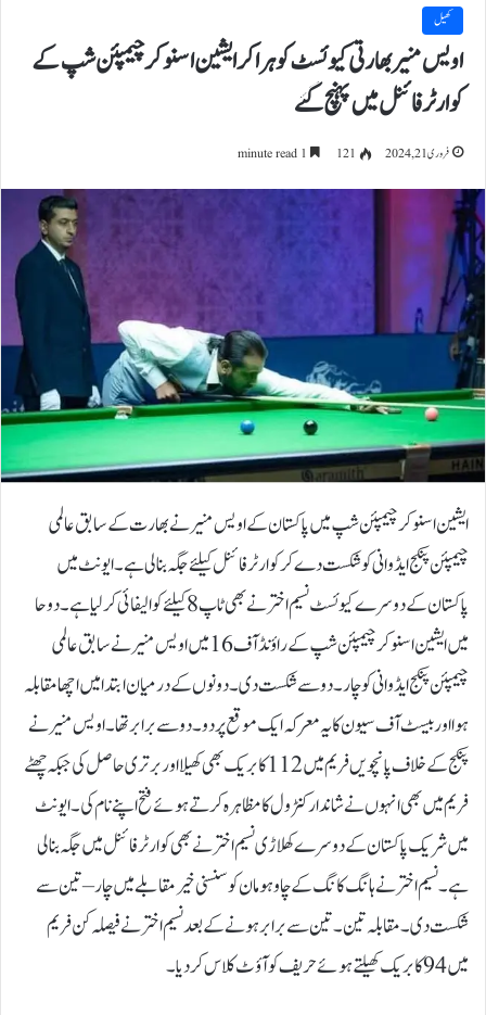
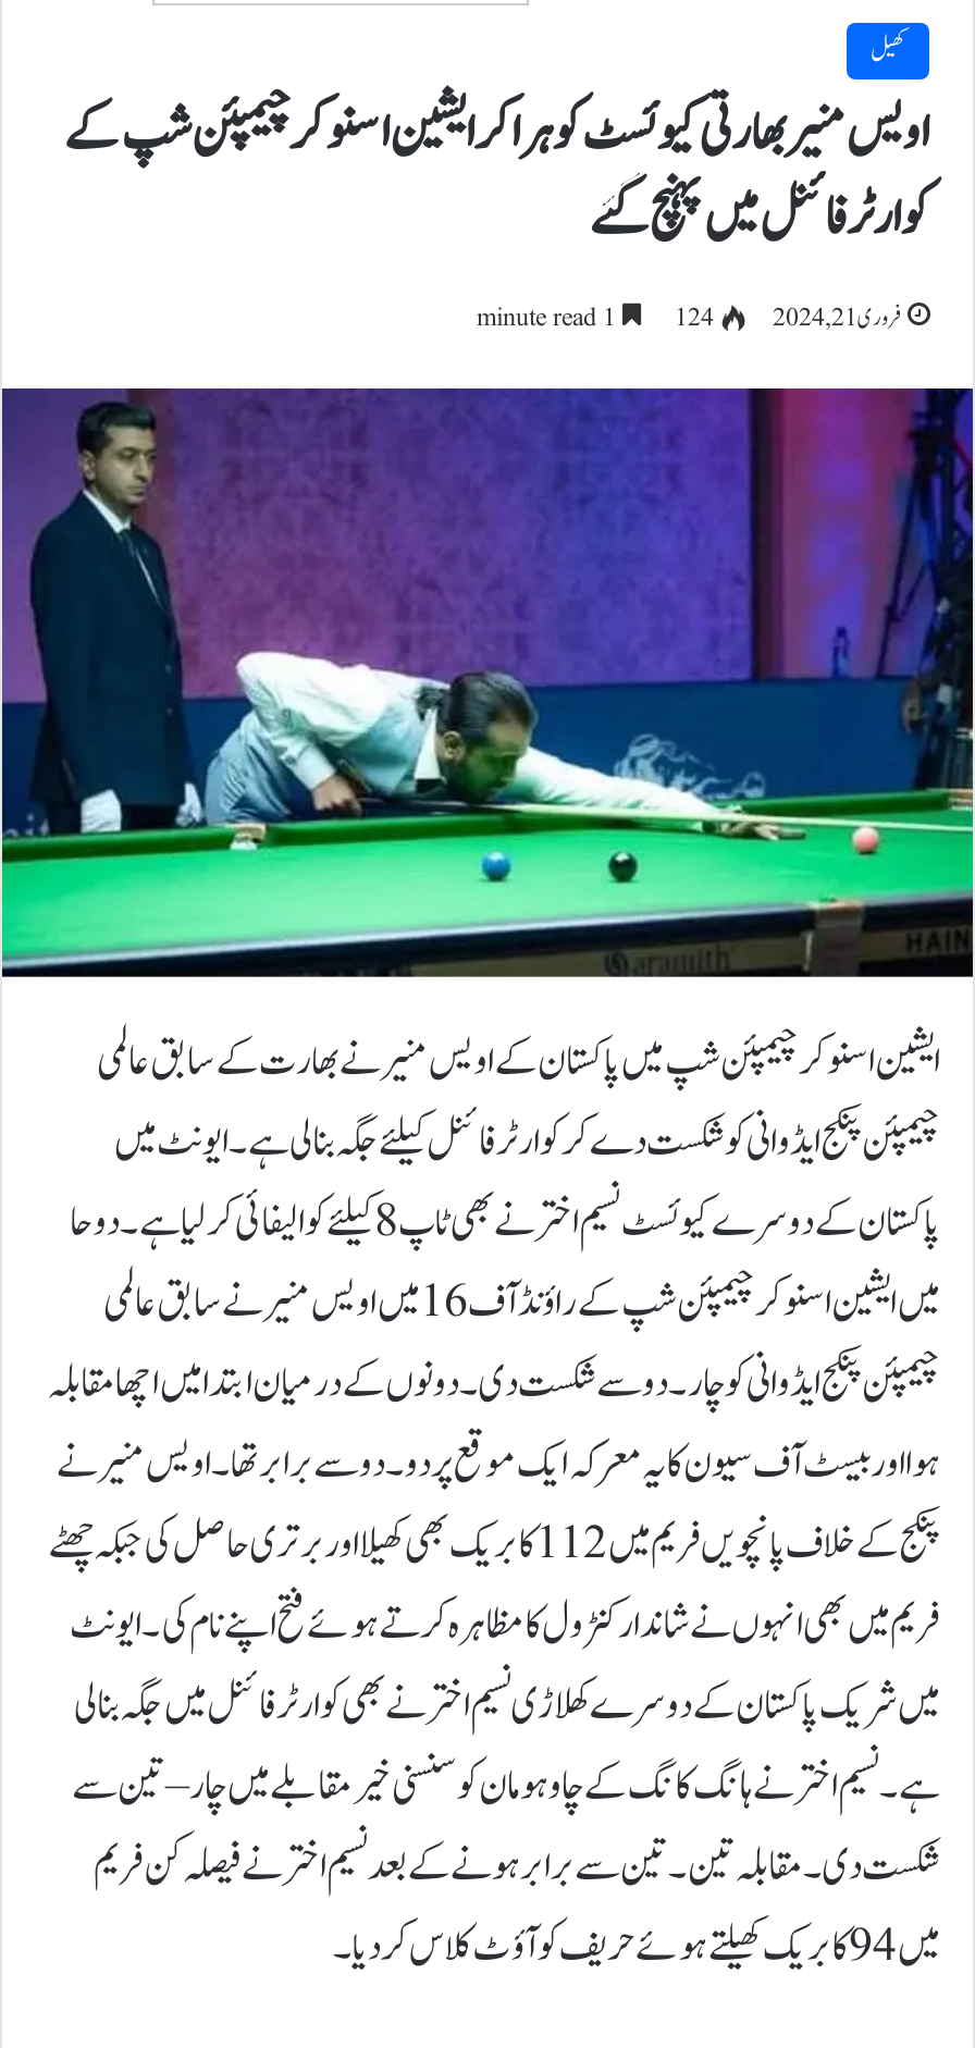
[336,144,356,163] 121 -> [675,299,714,336] 124

